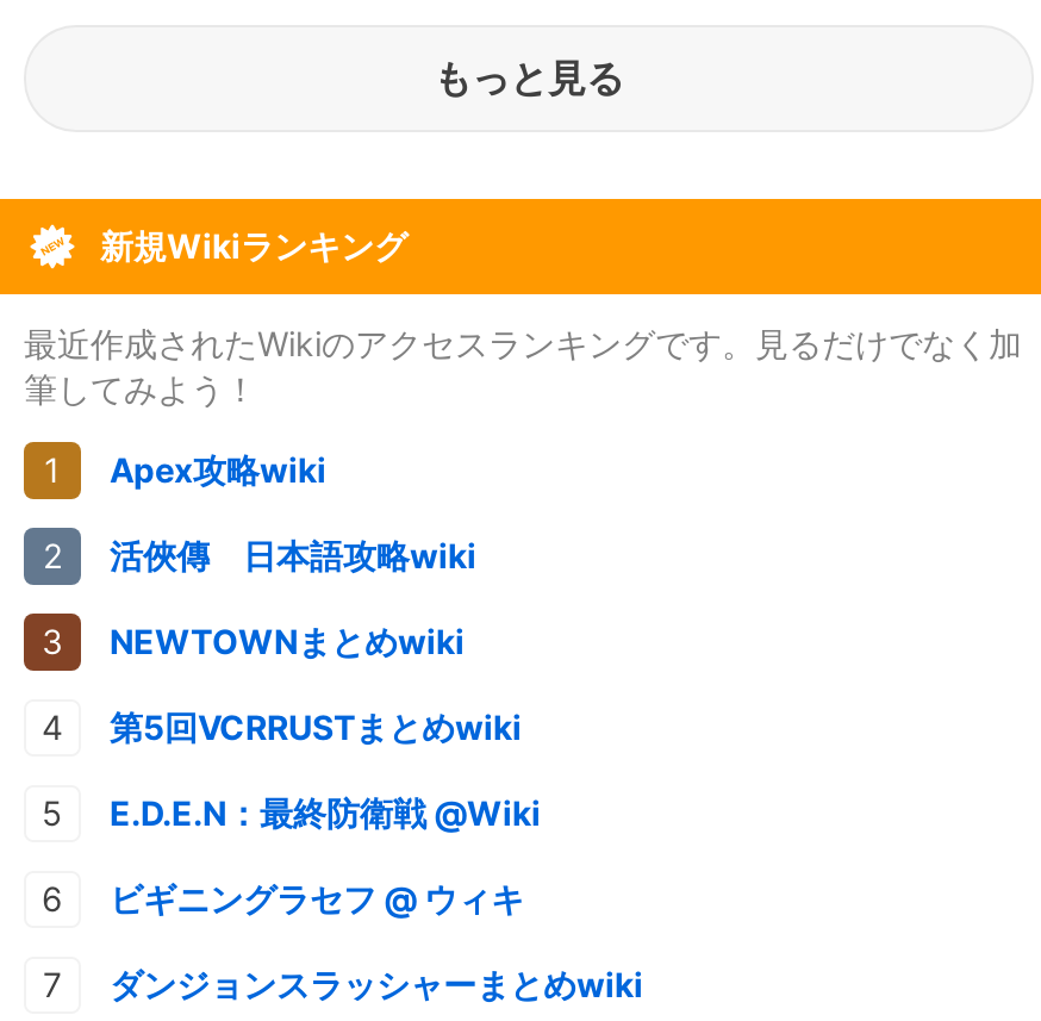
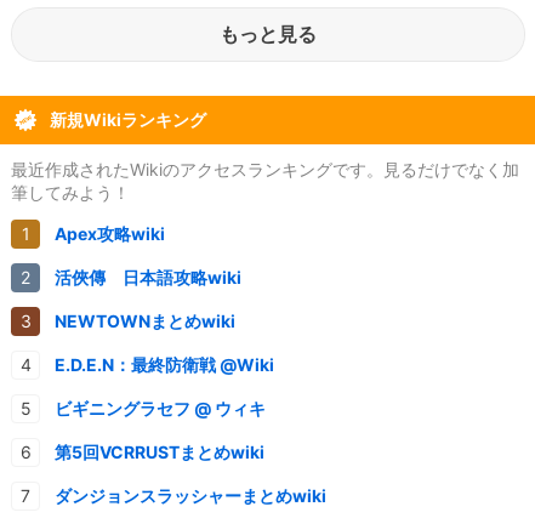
moved [110,706,522,746] -> [55,441,264,462]: 第5回VCRRUSTまとめwiki
moved [110,791,541,918] -> [55,354,274,418]: E.D.E.N：最終防衛戦 @Wiki | ビギニングラセフ @ ウィキ

